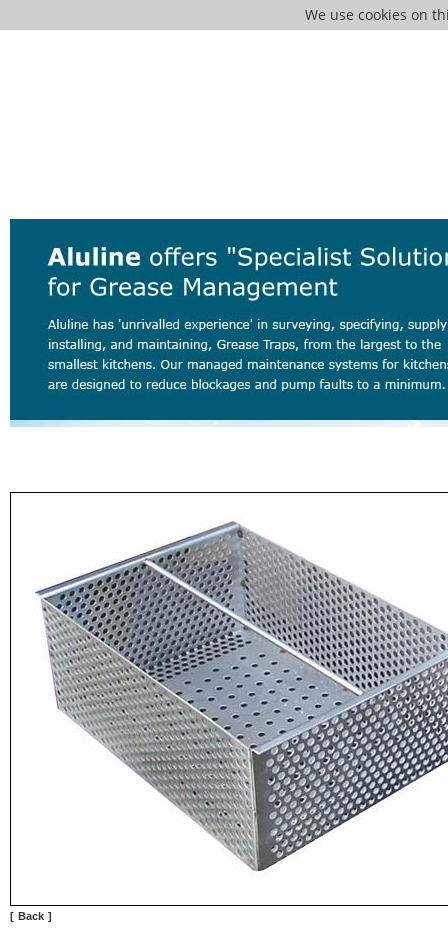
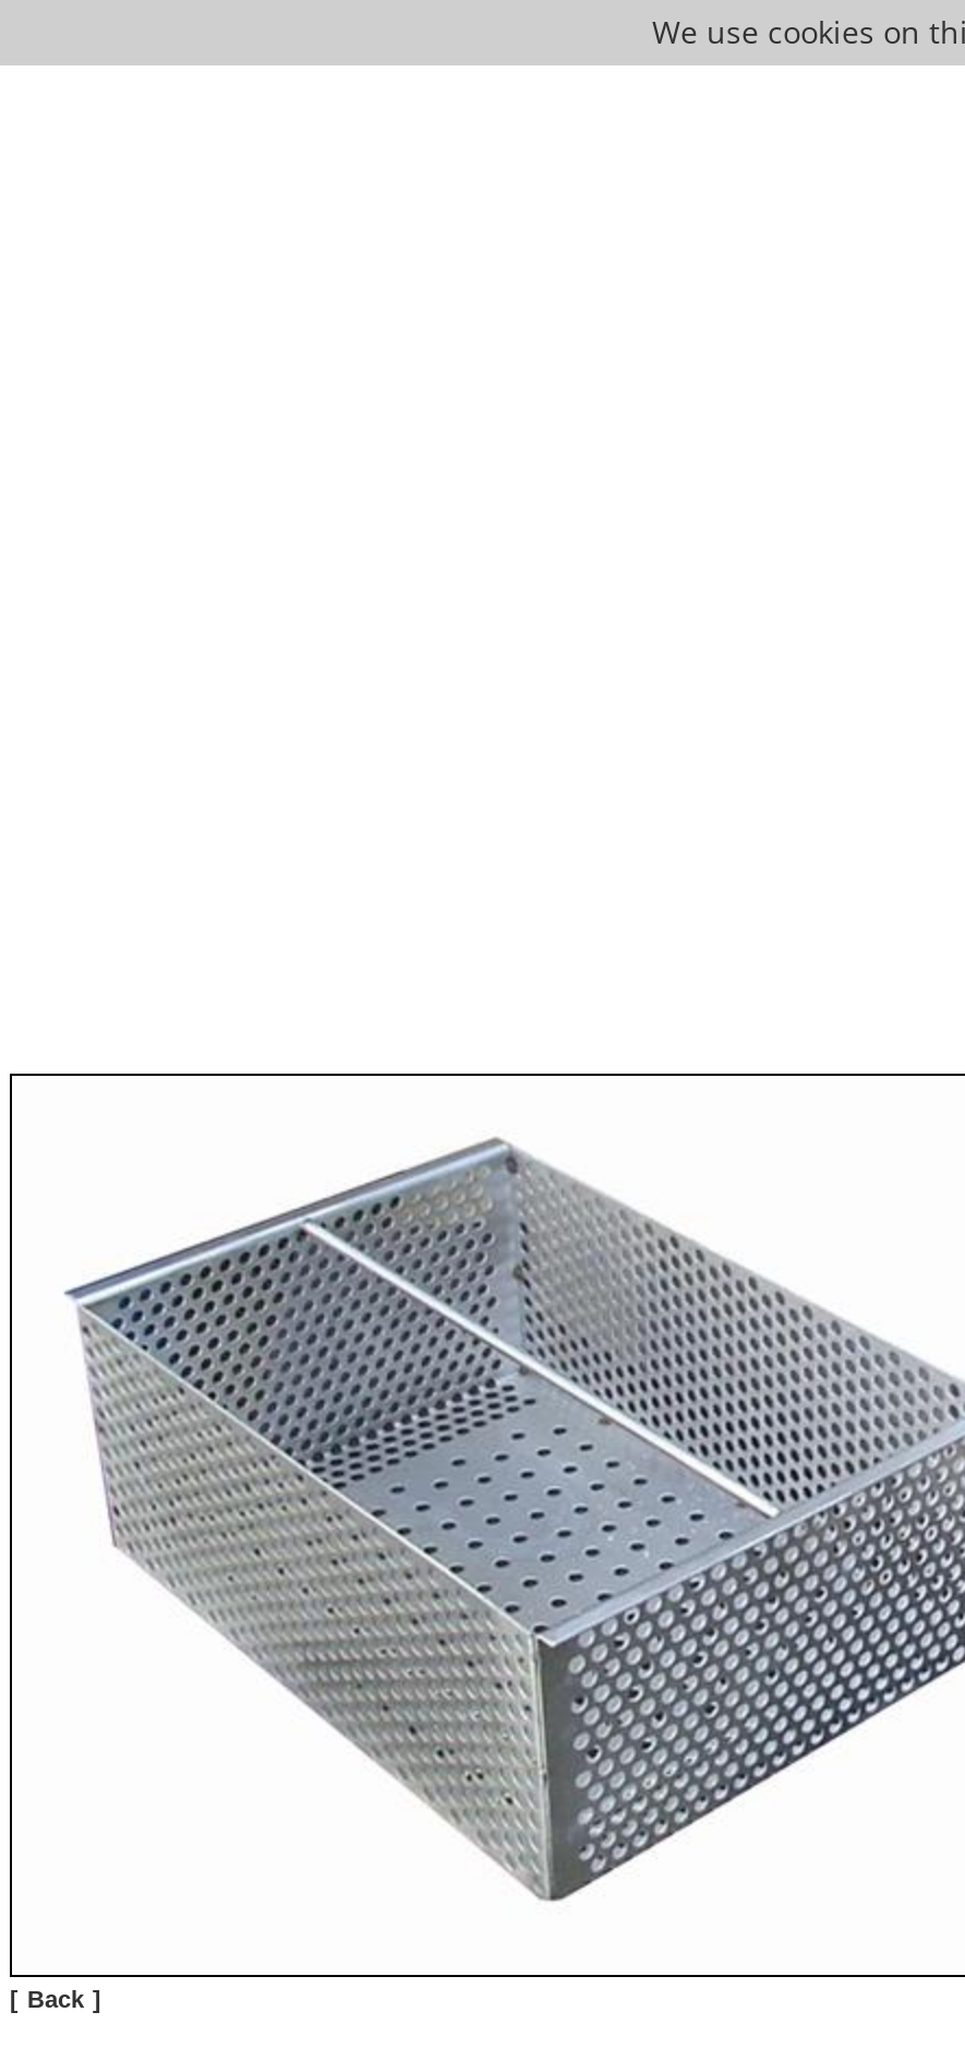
[9,218,445,427] [image] -> none

